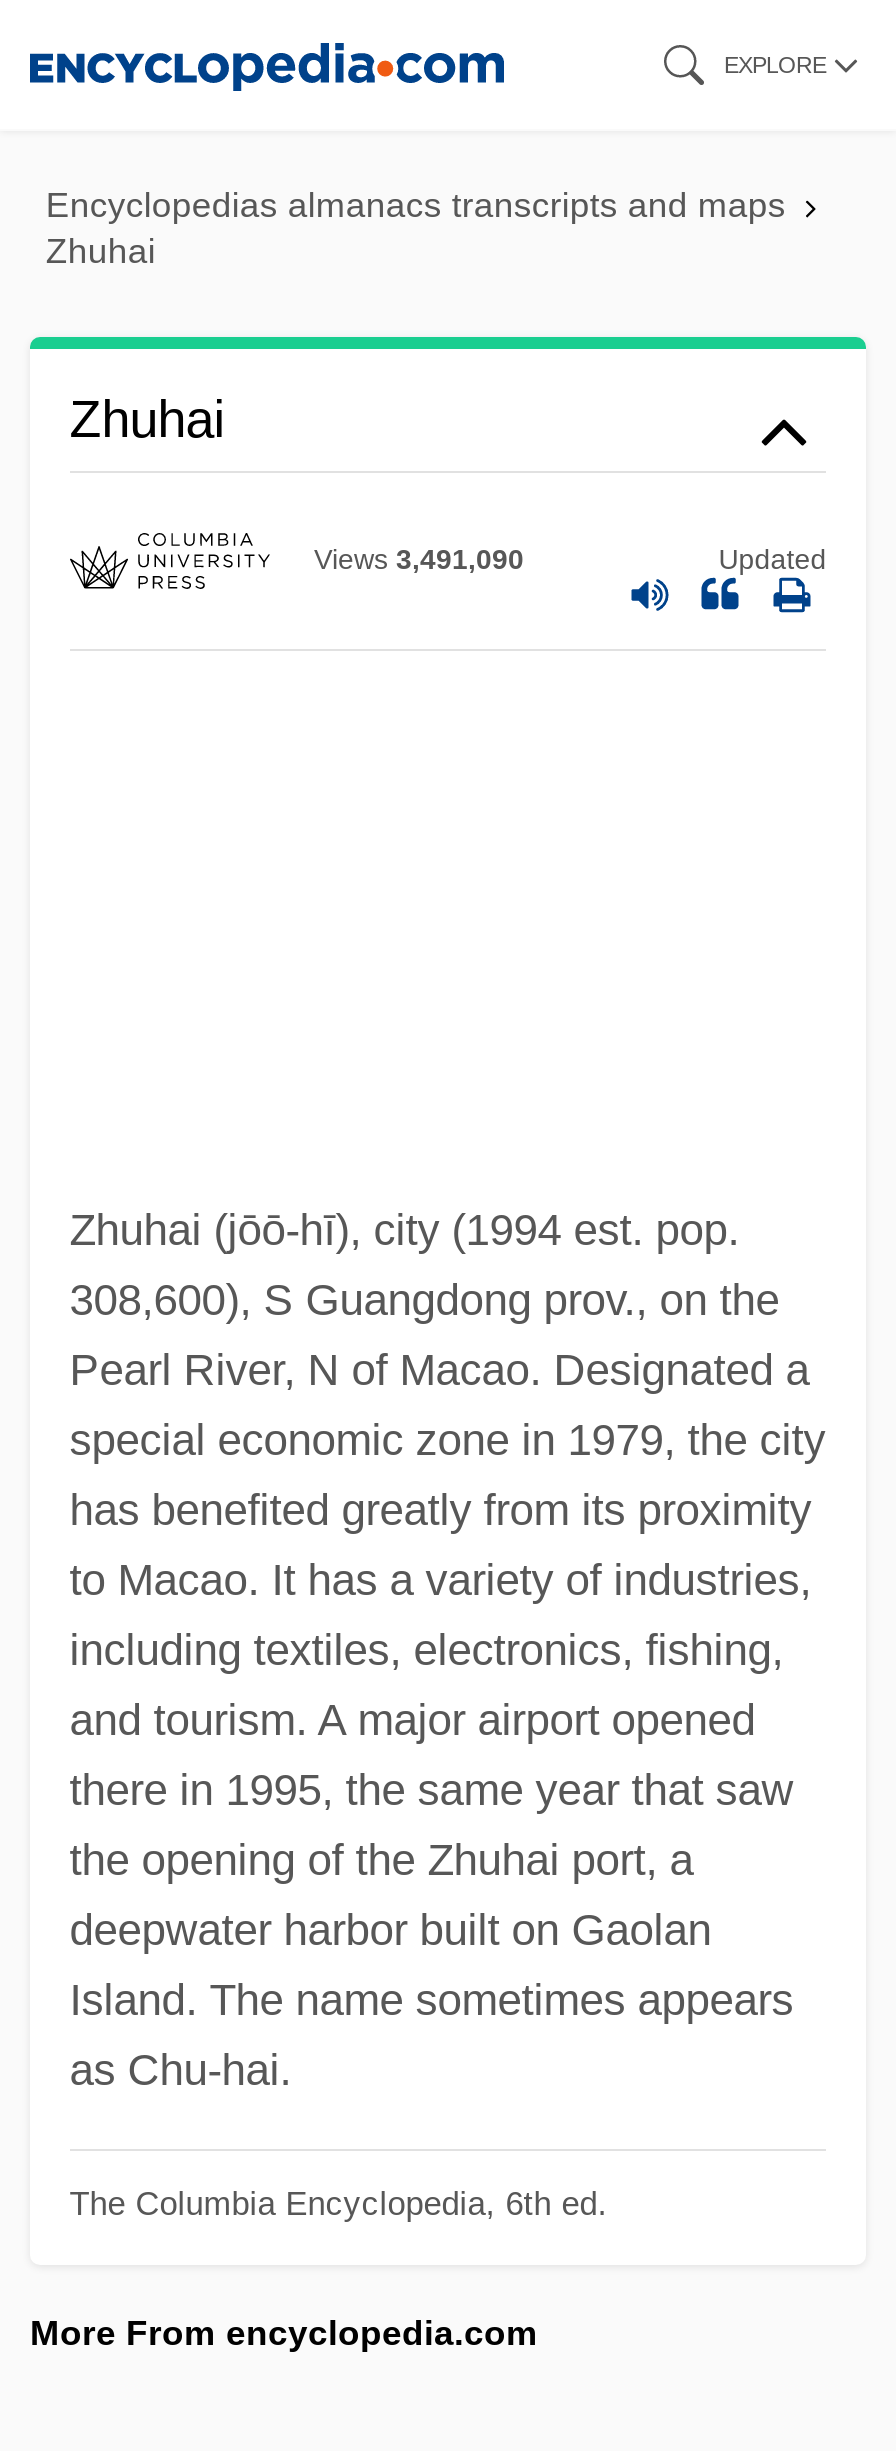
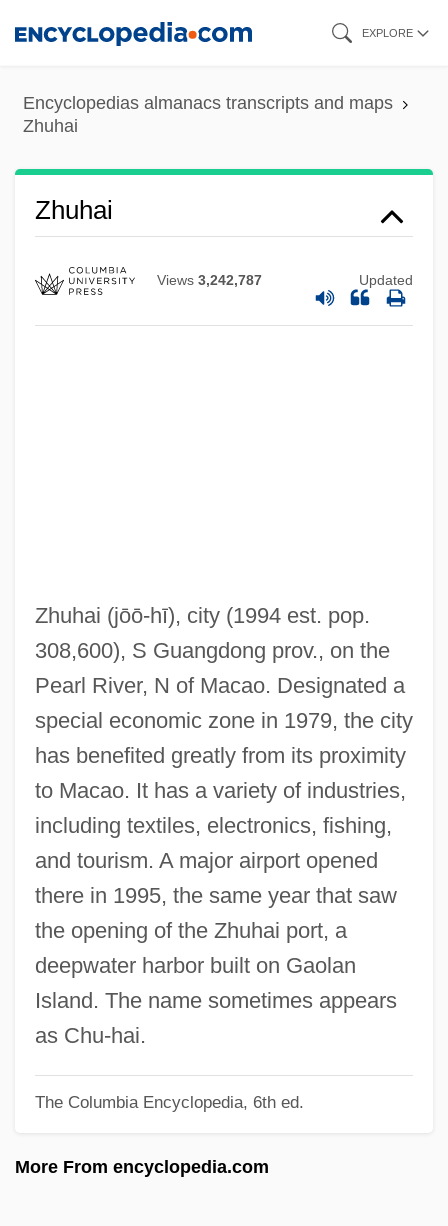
[314,544,524,576] Views 3,491,090 -> [157,272,262,288] Views 3,242,787

